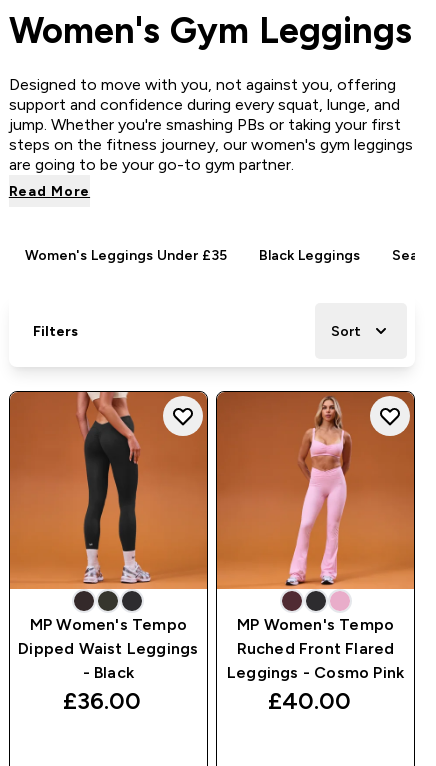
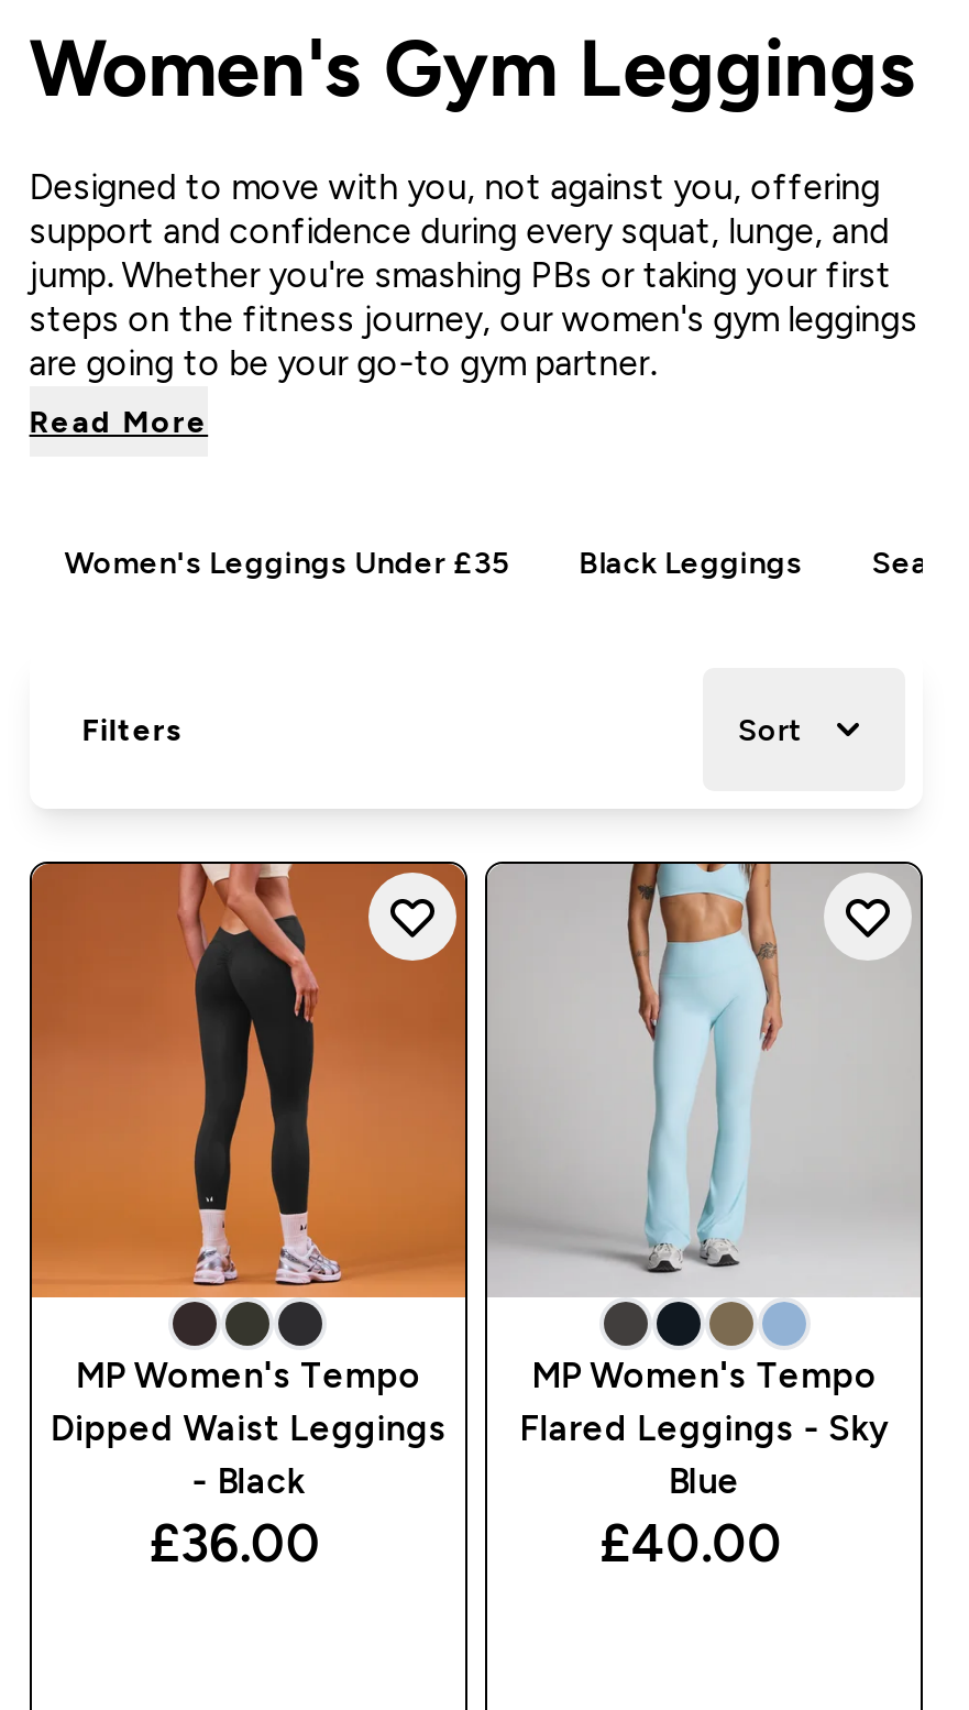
[216,391,415,681] [image] | Ruched Front Flared | Leggings - Cosmo Pink -> [485,862,923,1500] [image] | Flared Leggings - Sky | Blue

